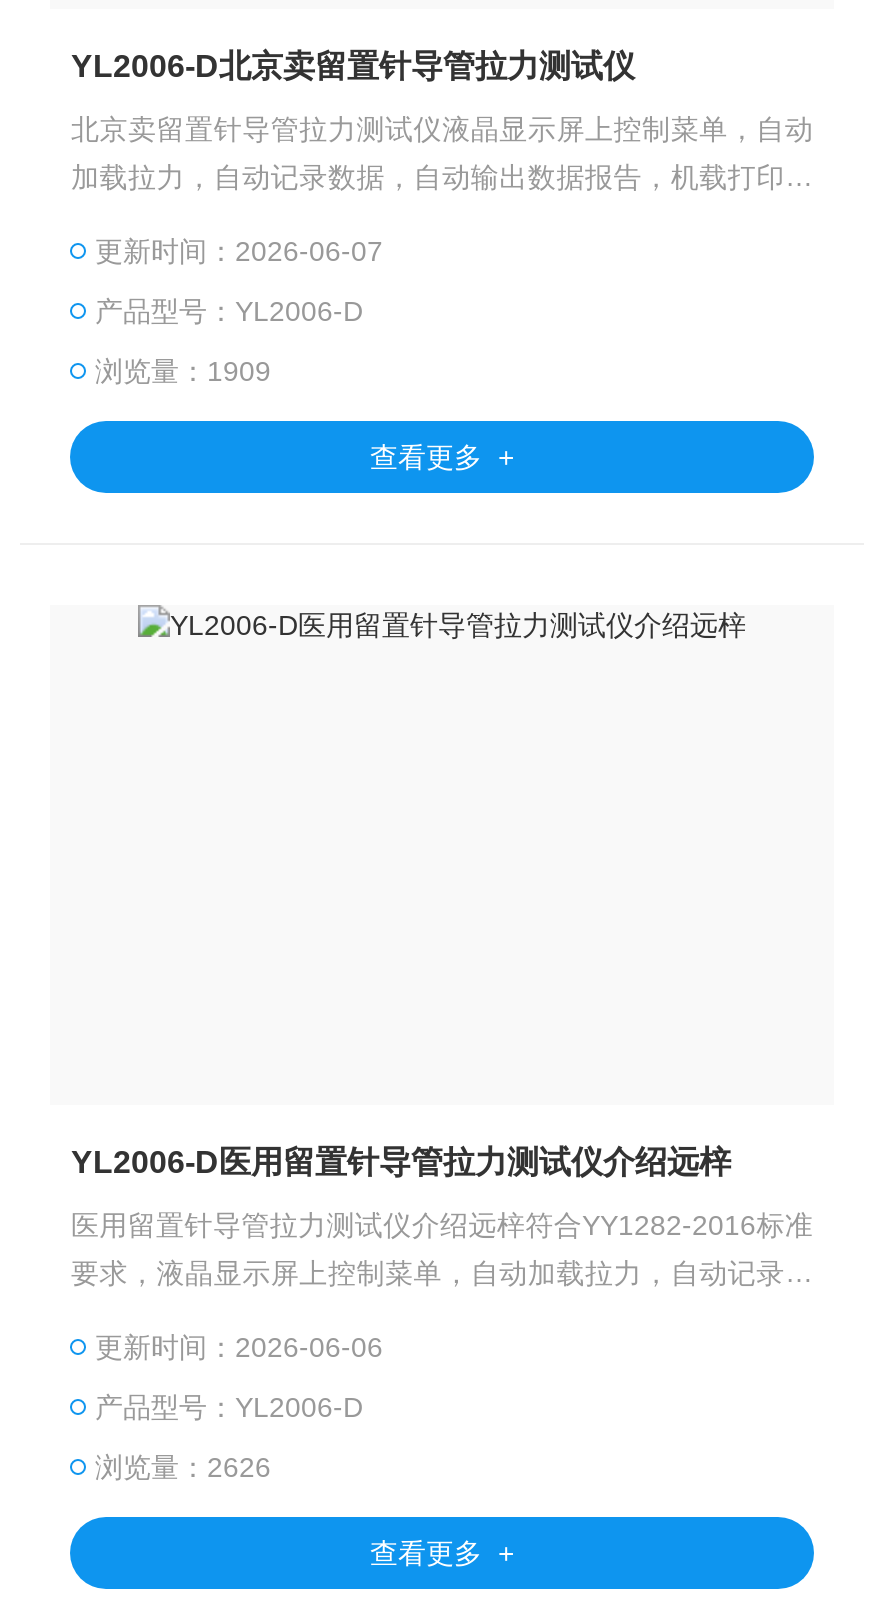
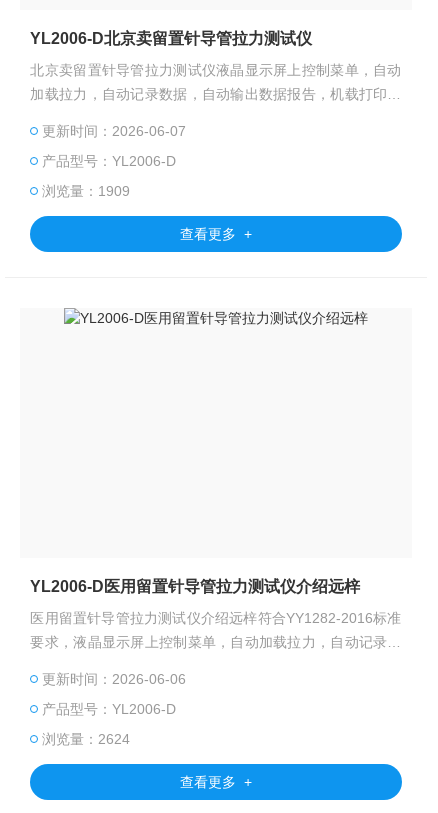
[95,1450,271,1482] 浏览量：2626 -> [42,731,130,747] 浏览量：2624

